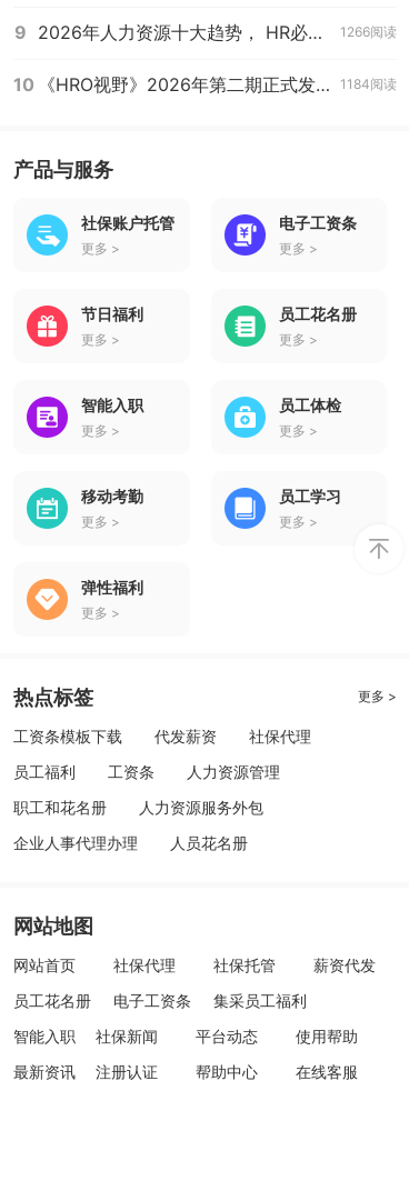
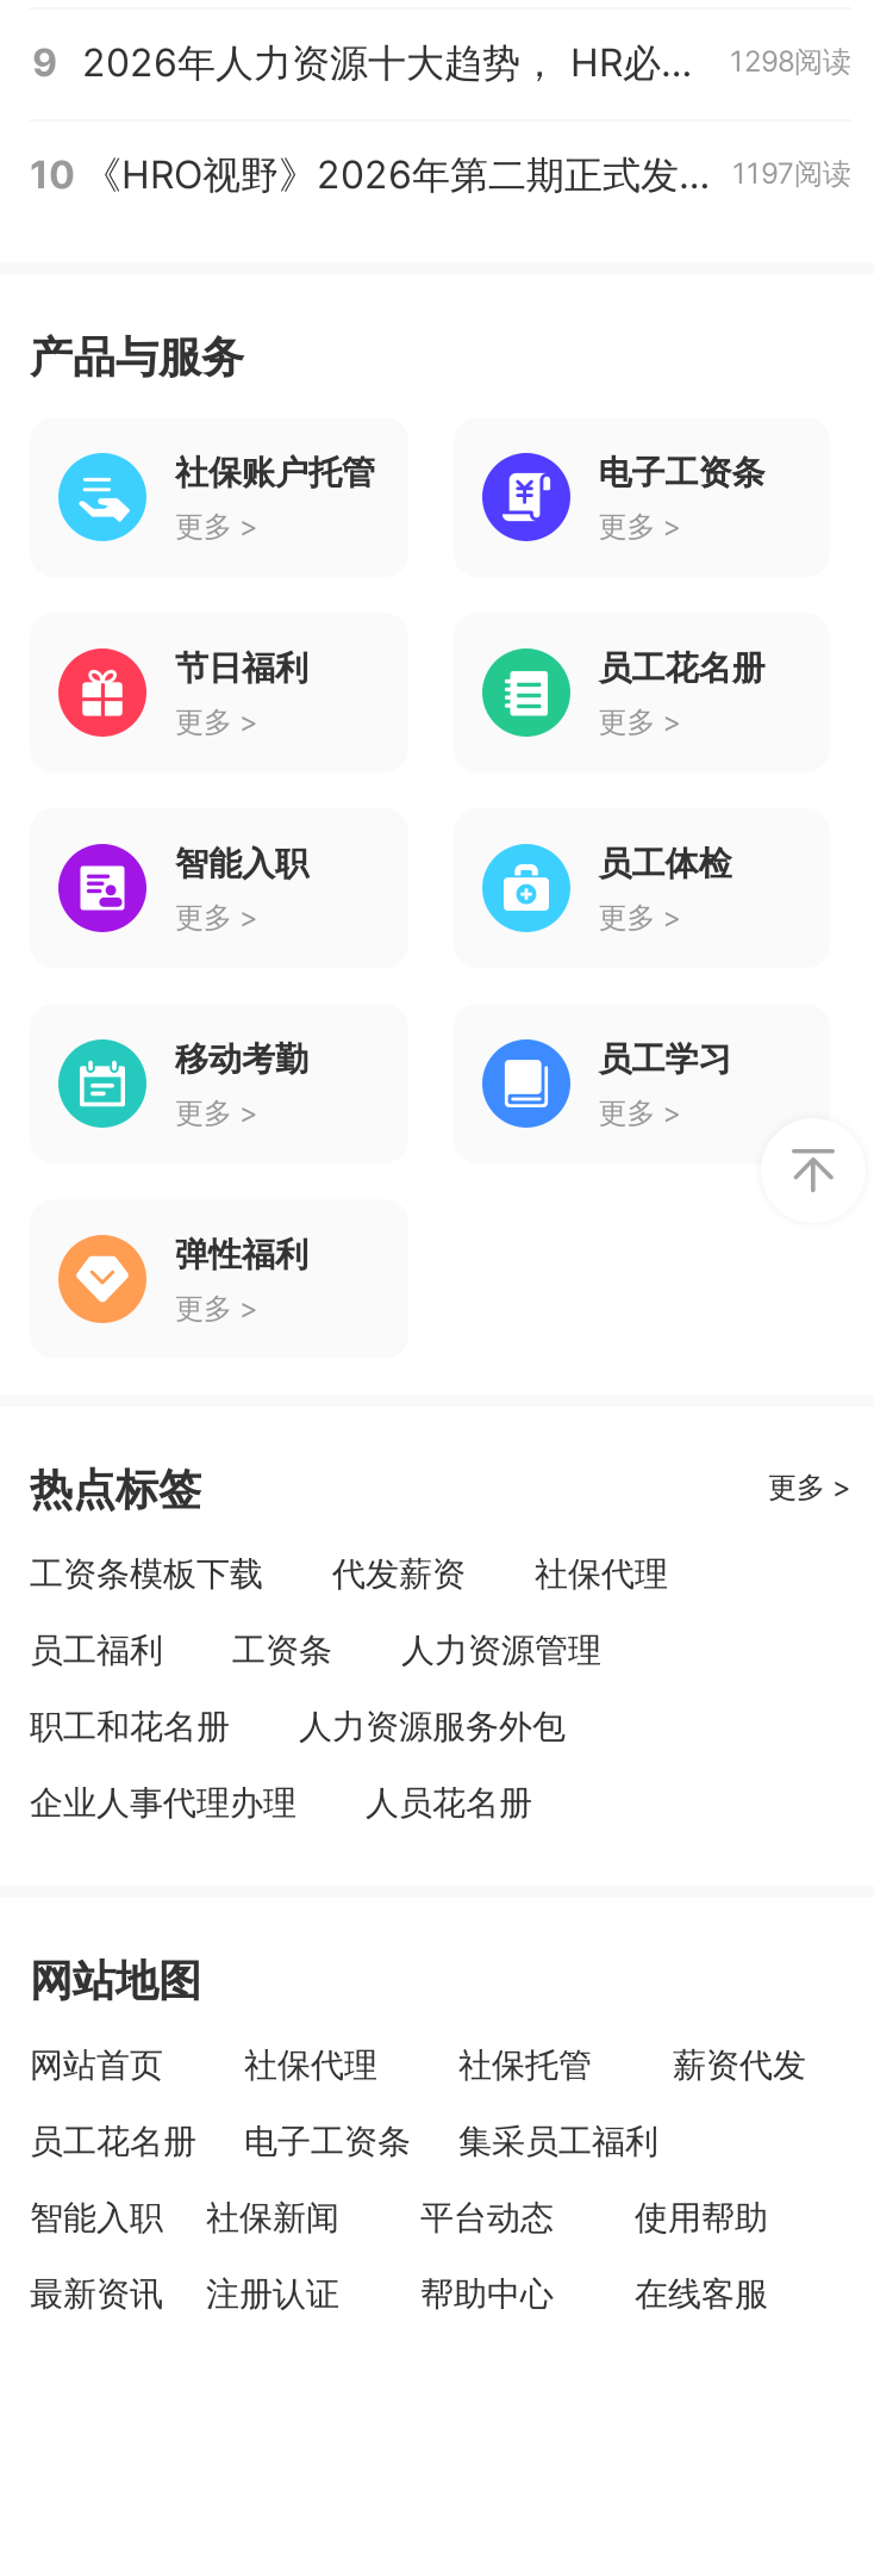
[340,24,397,40] 1266阅读 -> [730,44,851,80] 1298阅读
[340,76,397,93] 1184阅读 -> [732,156,851,192] 1197阅读

